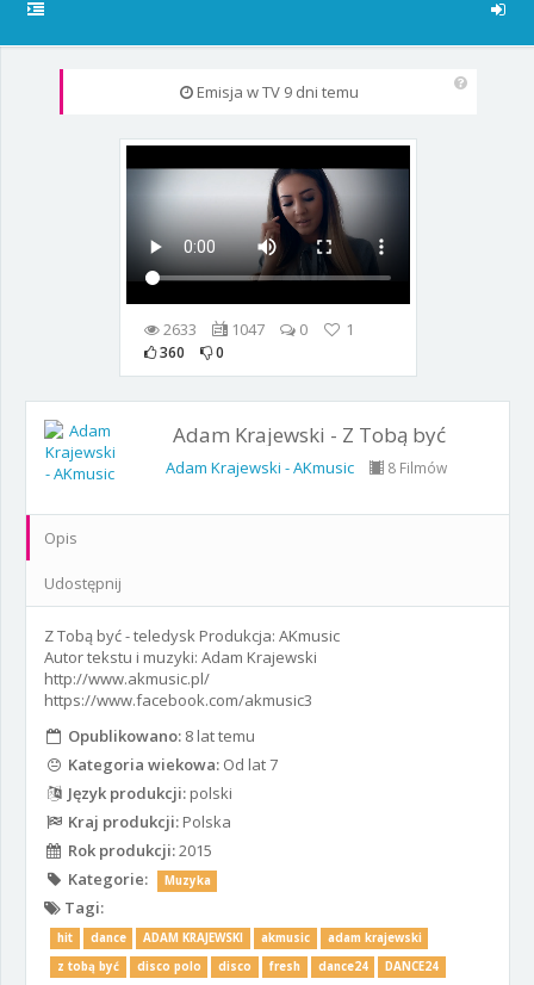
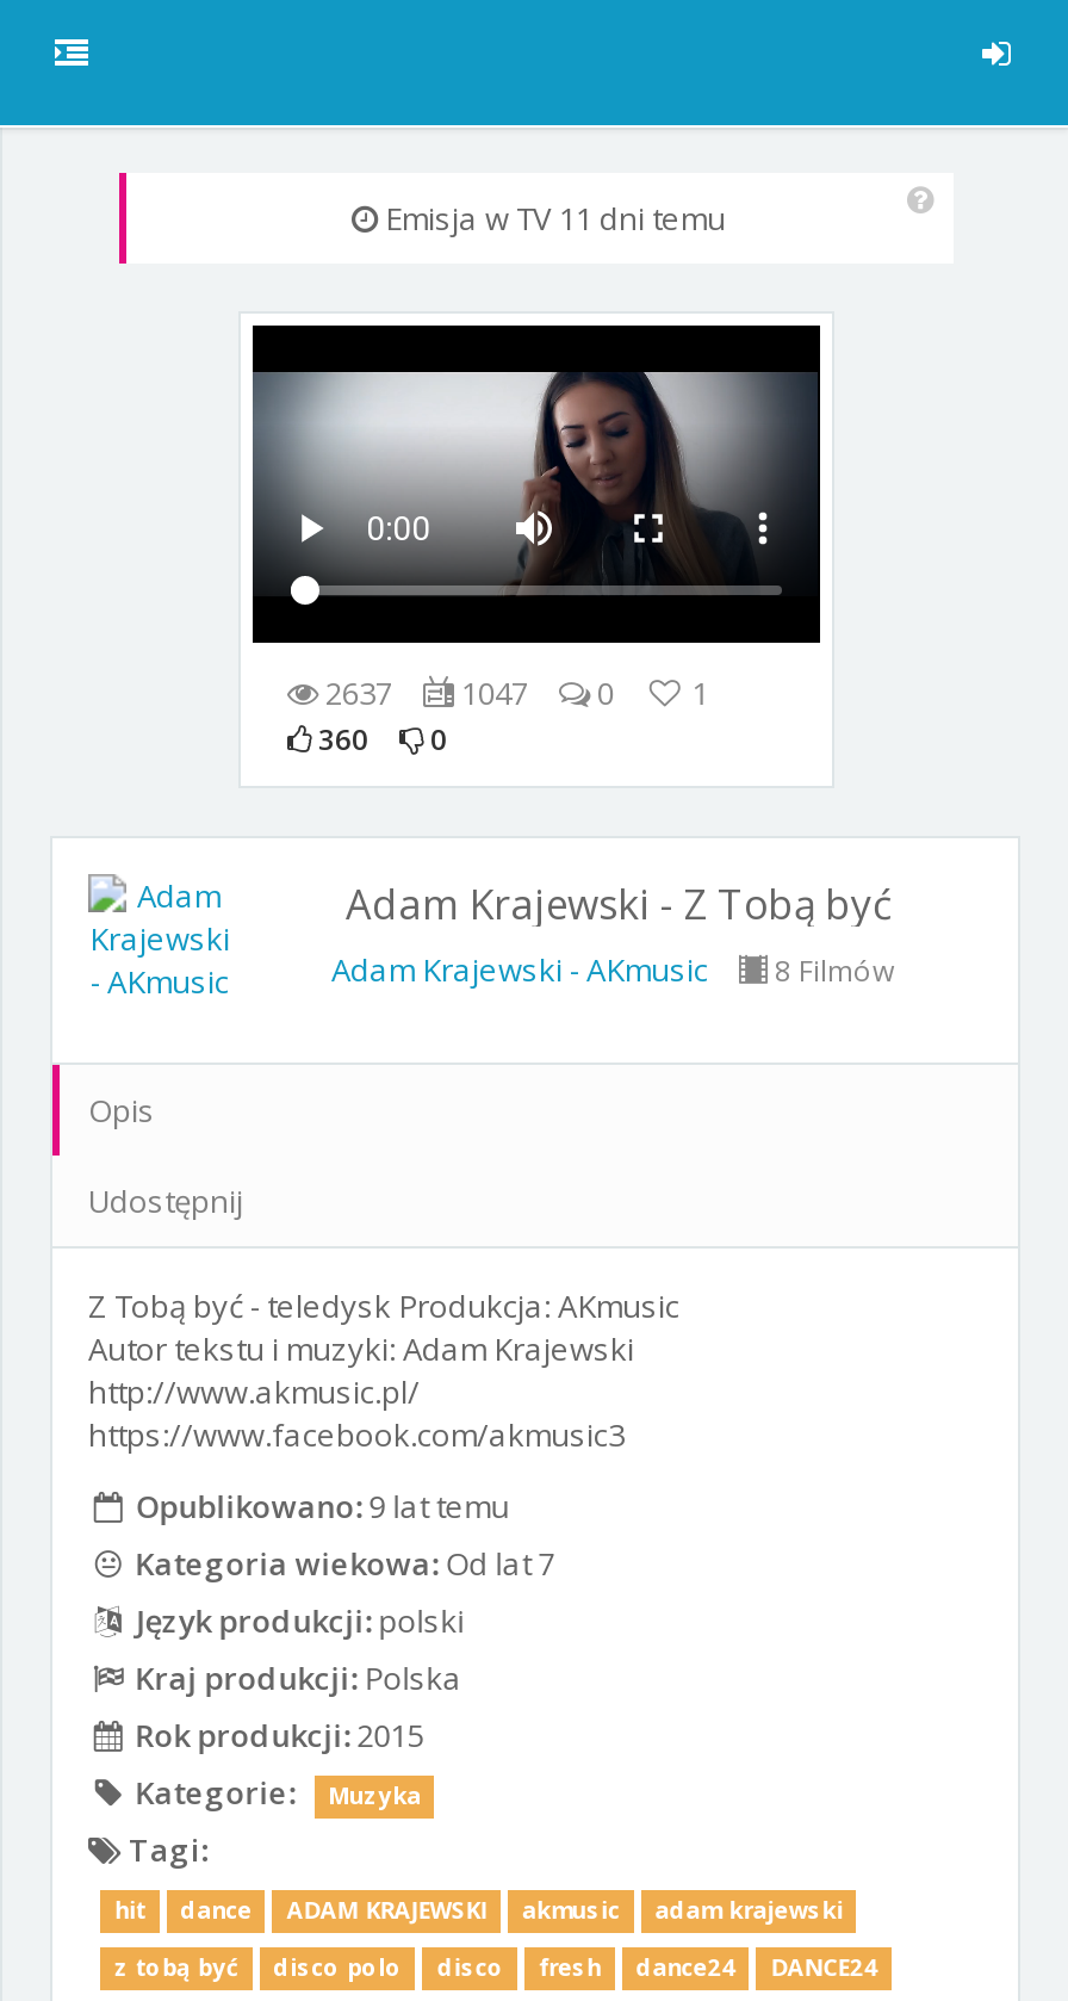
[193,81,359,103] Emisja w TV 9 dni temu -> [378,197,726,240] Emisja w TV 11 dni temu
[159,319,354,340] 2633 1047 0 1 -> [318,672,709,715] 2637 1047 0 1
[64,725,255,746] Opublikowano: 8 lat temu -> [128,1484,509,1527] Opublikowano: 9 lat temu

